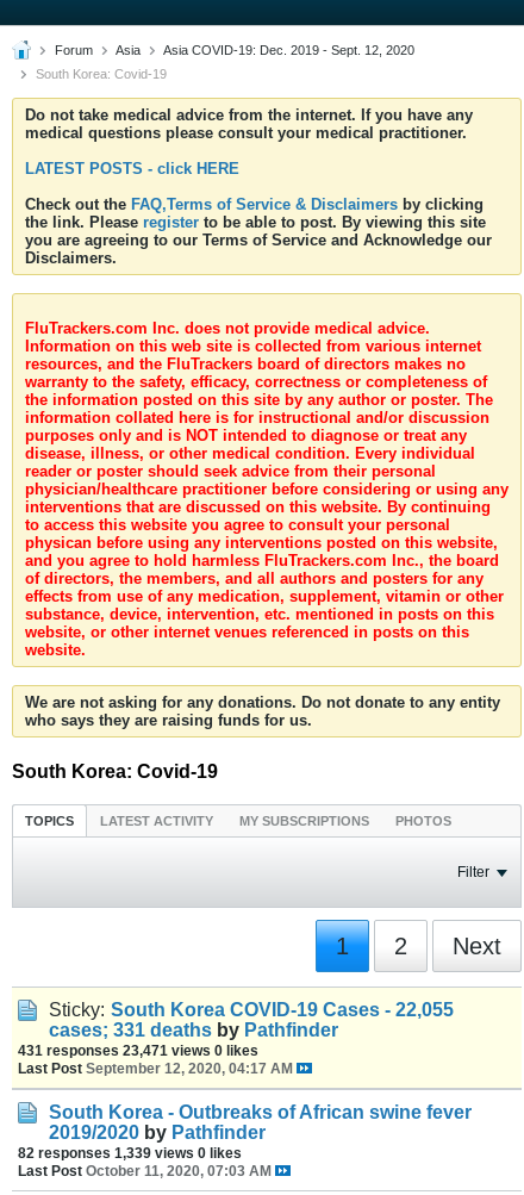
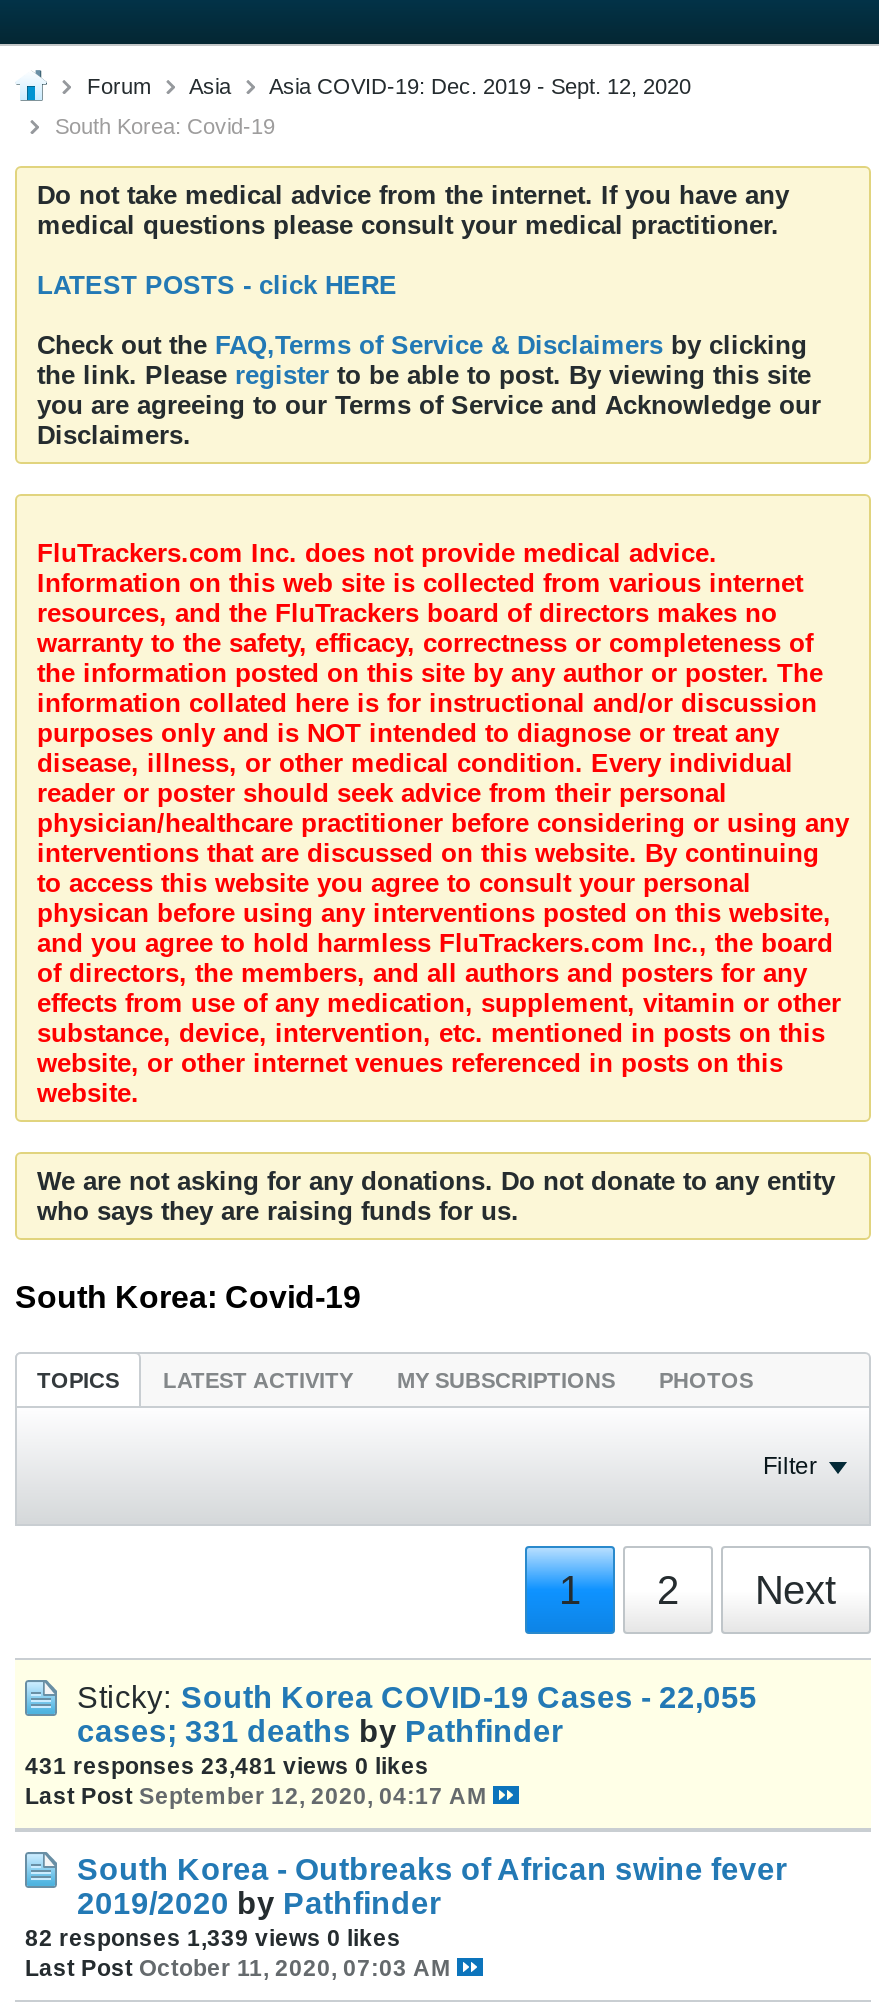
[18,1042,258,1058] 431 responses 23,471 views 0 likes -> [25,1752,429,1778] 431 responses 23,481 views 0 likes

